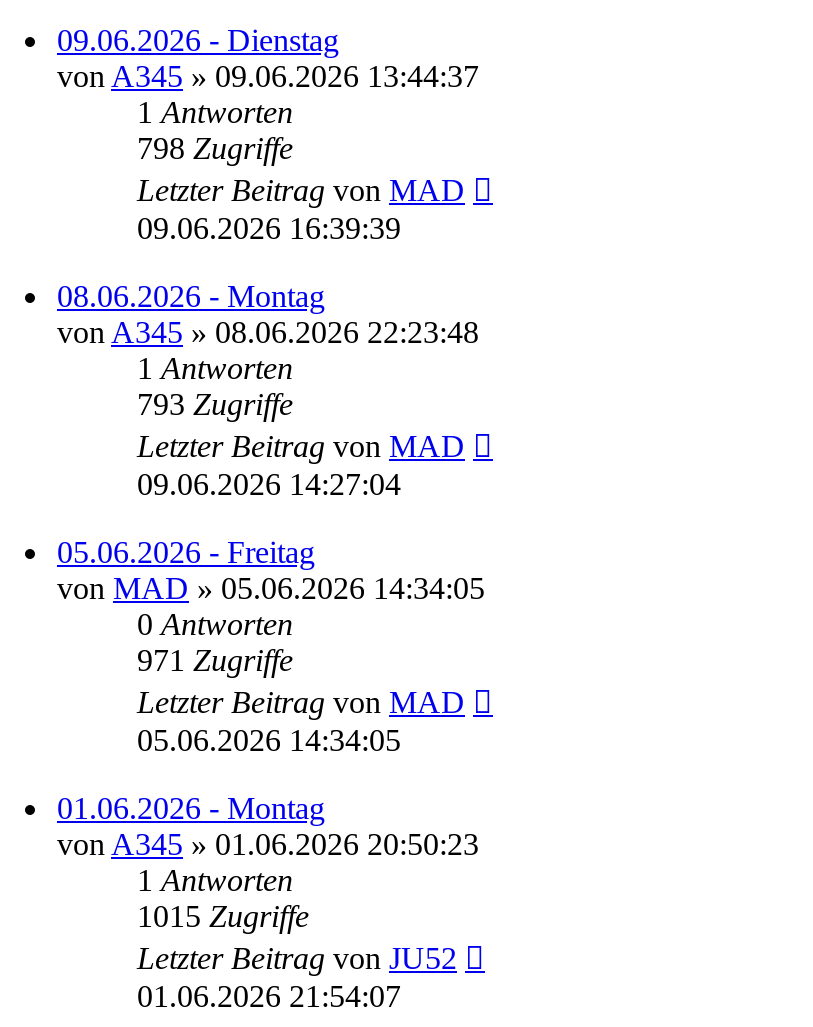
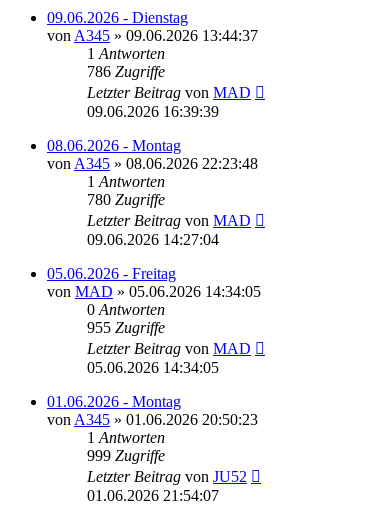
[137,131,293,165] 798 Zugriffe -> [87,63,165,80] 786 Zugriffe
[137,387,293,421] 793 Zugriffe -> [87,191,165,208] 780 Zugriffe
[137,643,293,677] 971 Zugriffe -> [87,319,165,336] 955 Zugriffe
[137,899,309,933] 1015 Zugriffe -> [87,447,165,464] 999 Zugriffe

